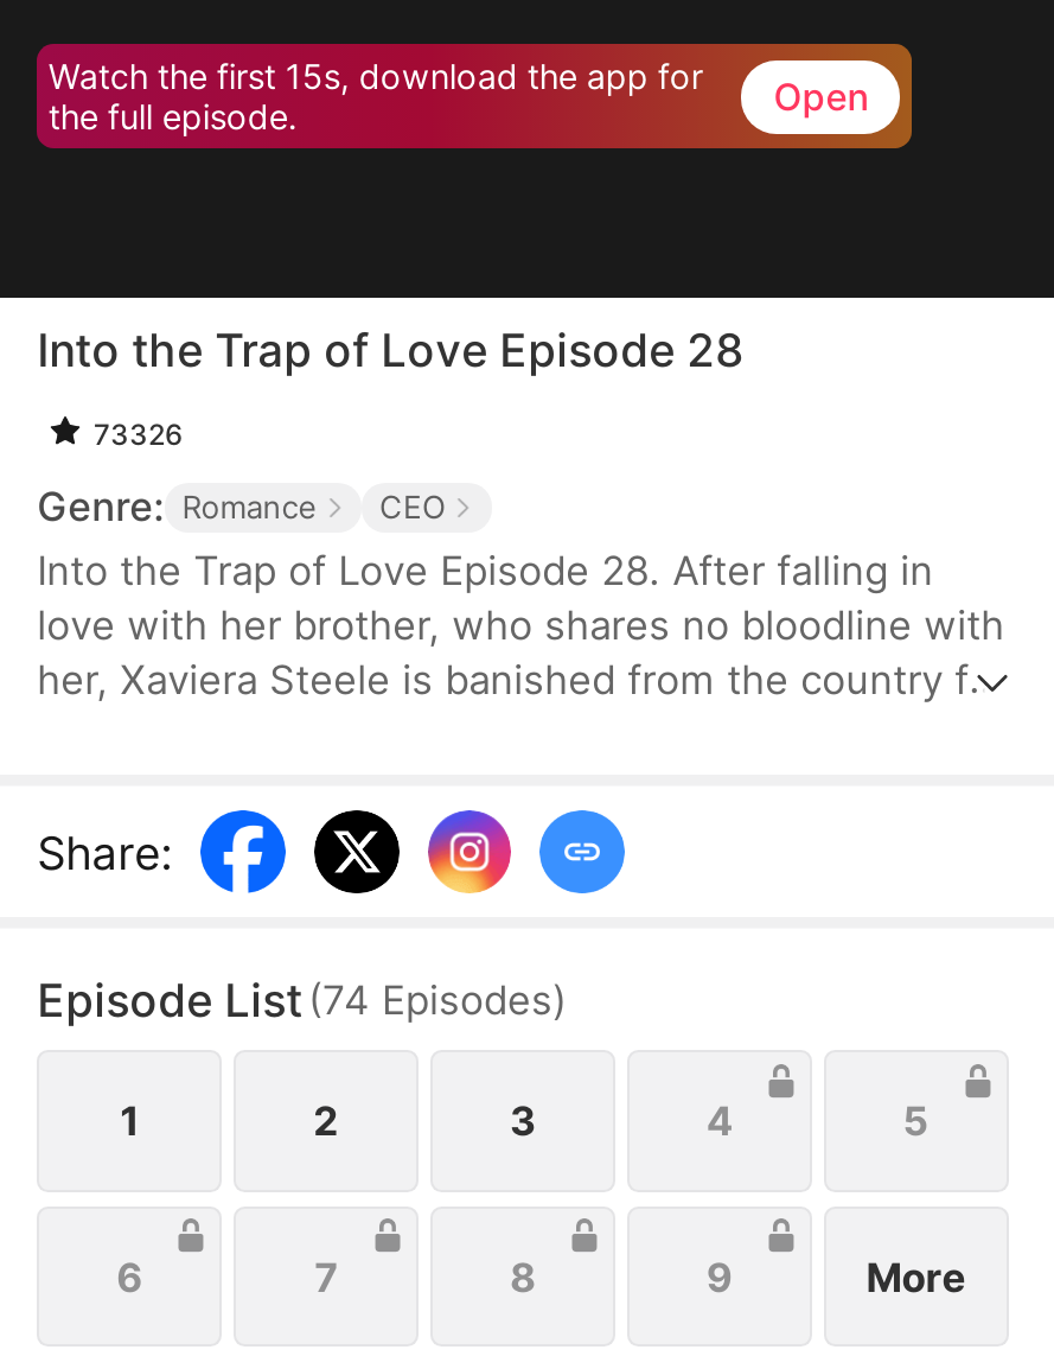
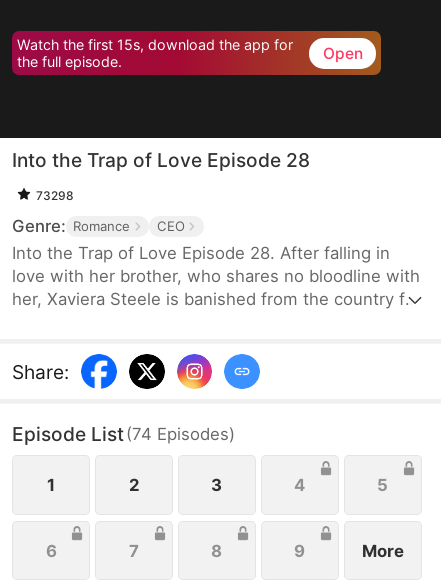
[94,416,184,451] 73326 -> [36,188,74,203] 73298

